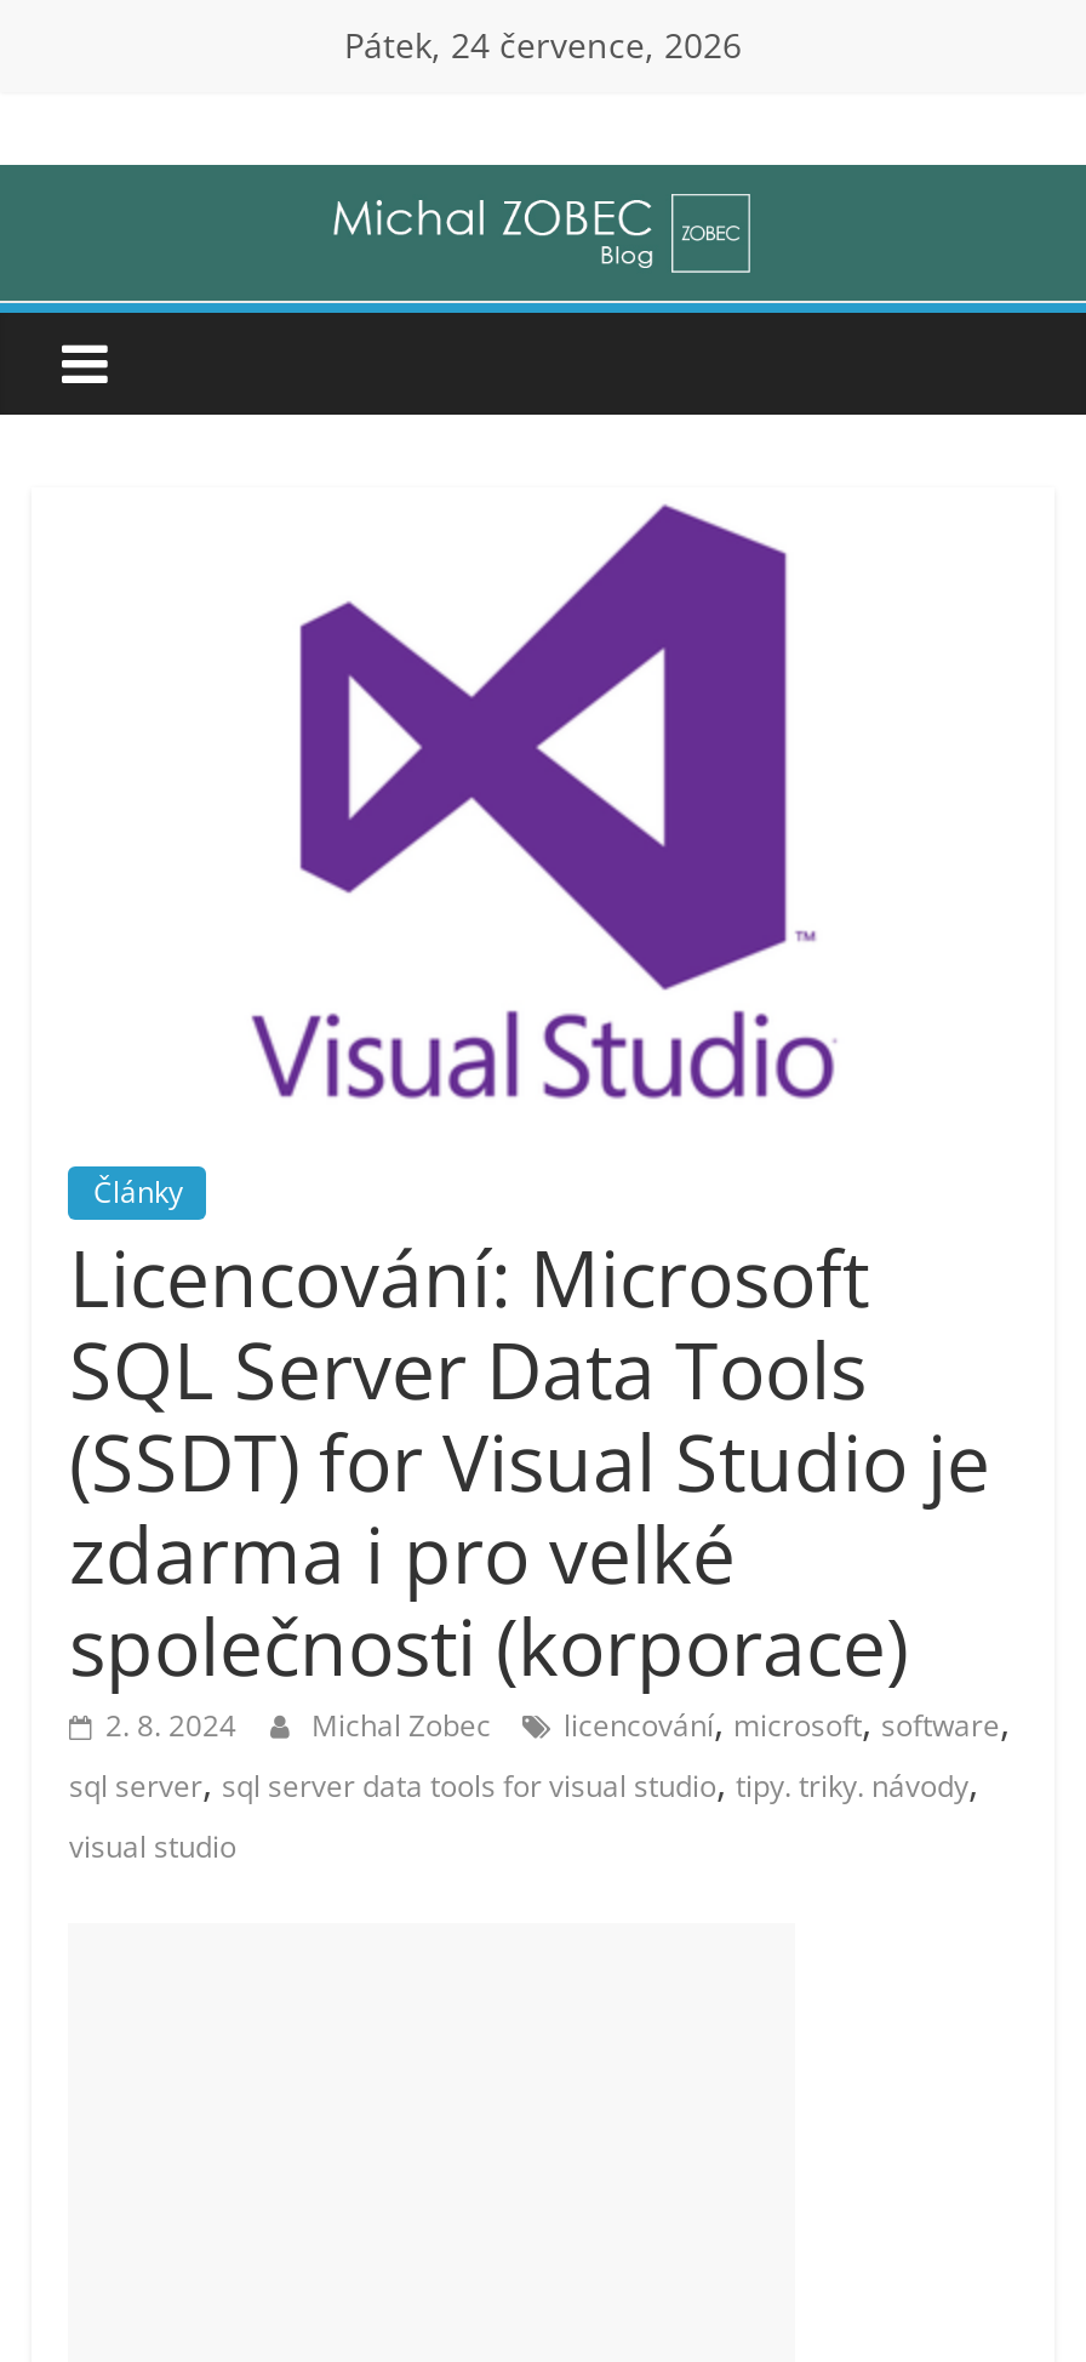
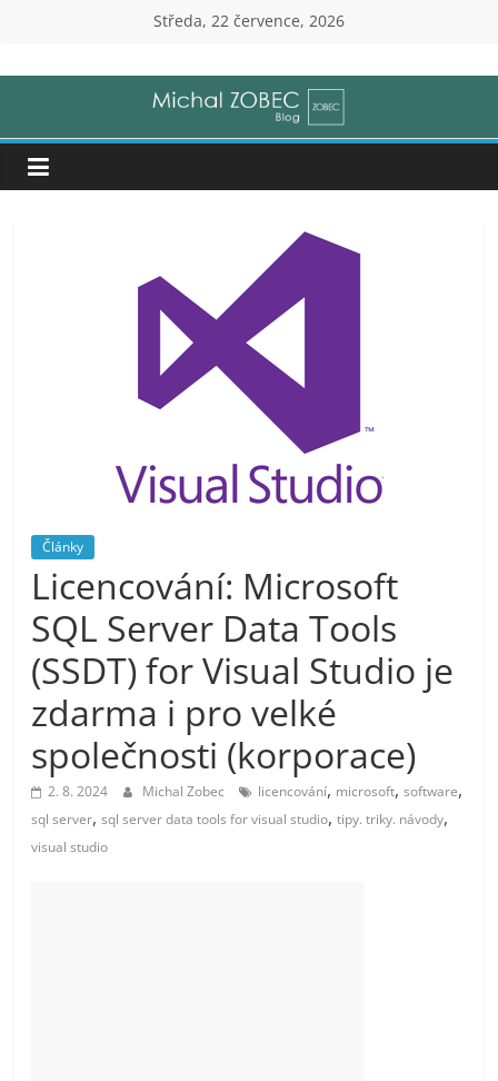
[344,22,742,68] Pátek, 24 července, 2026 -> [153,10,345,31] Středa, 22 července, 2026

